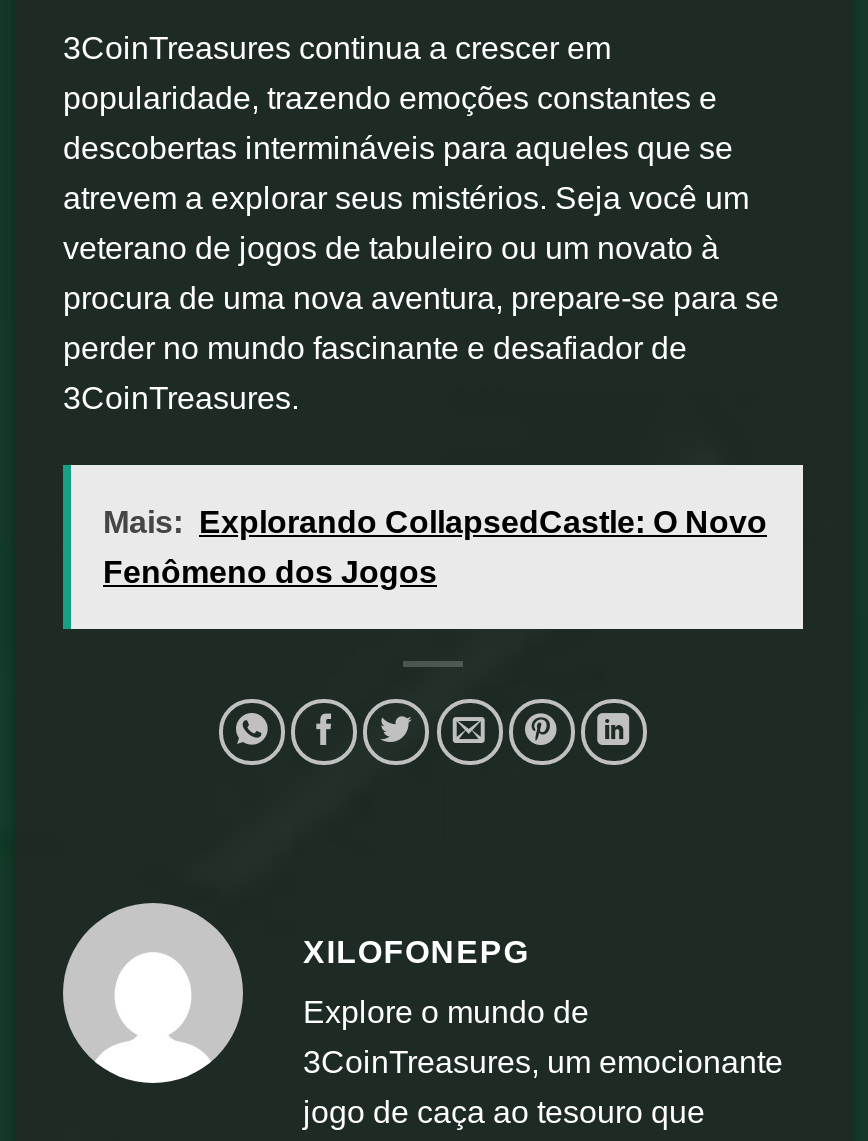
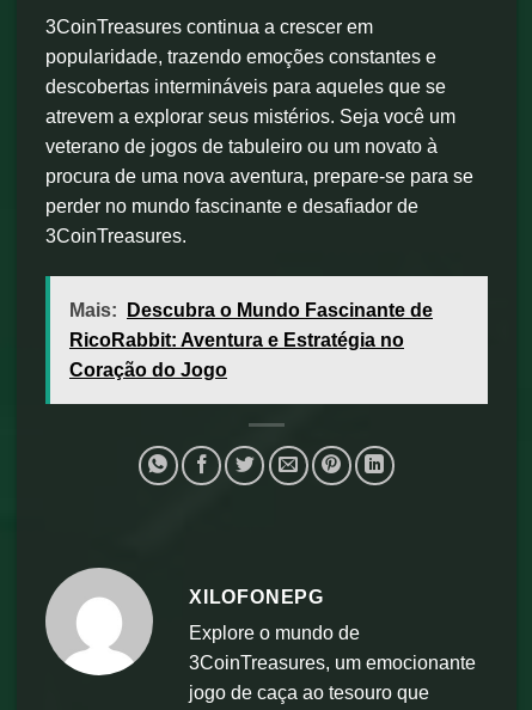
[103,505,767,589] Mais: Explorando CollapsedCastle: O Novo | Fenômeno dos Jogos -> [69,300,433,380] Mais: Descubra o Mundo Fascinante de | RicoRabbit: Aventura e Estratégia no | Coração do Jogo

